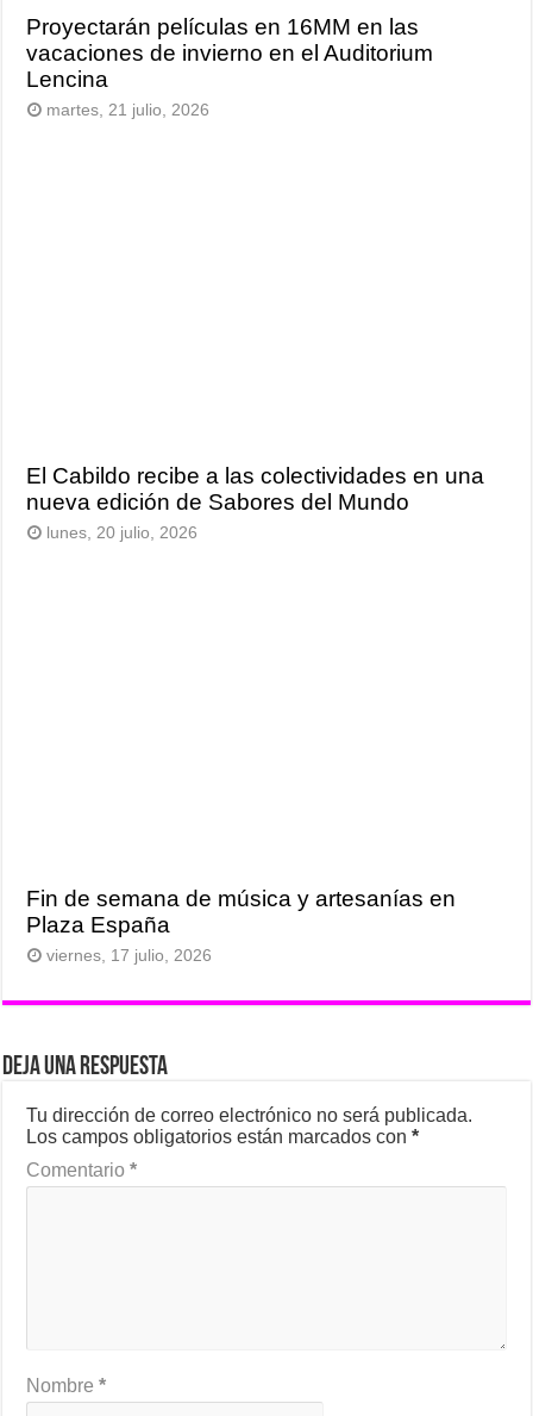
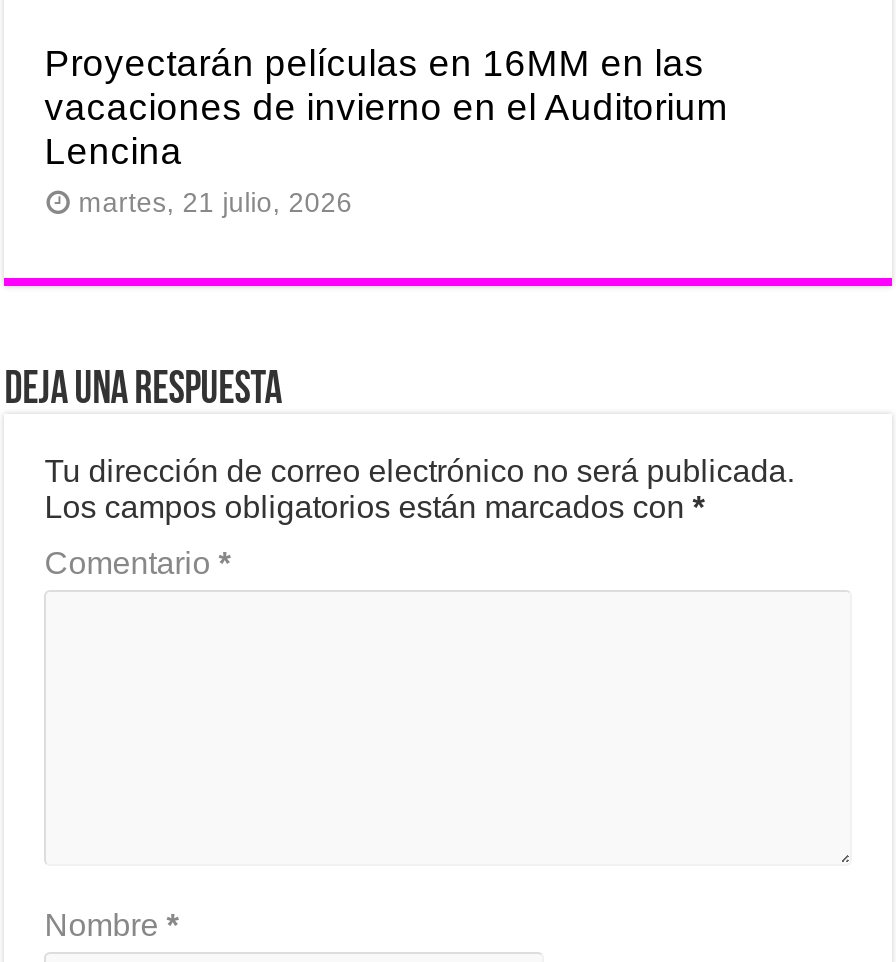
[26,463,484,542] El Cabildo recibe a las colectividades en una | nueva edición de Sabores del Mundo | lunes, 20 julio, 2026 -> none
[26,886,456,964] Fin de semana de música y artesanías en | Plaza España | viernes, 17 julio, 2026 -> none

